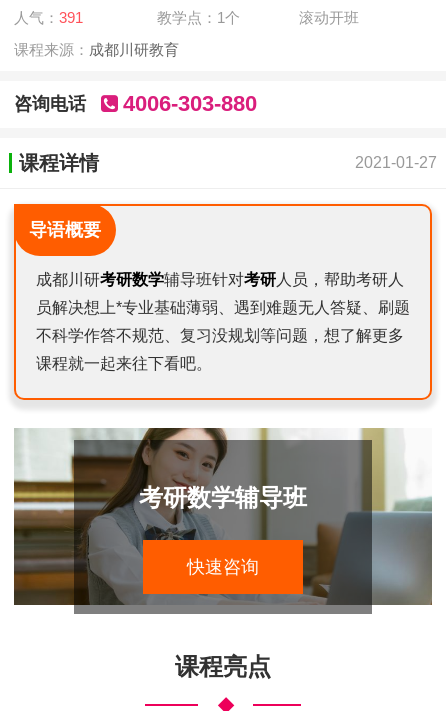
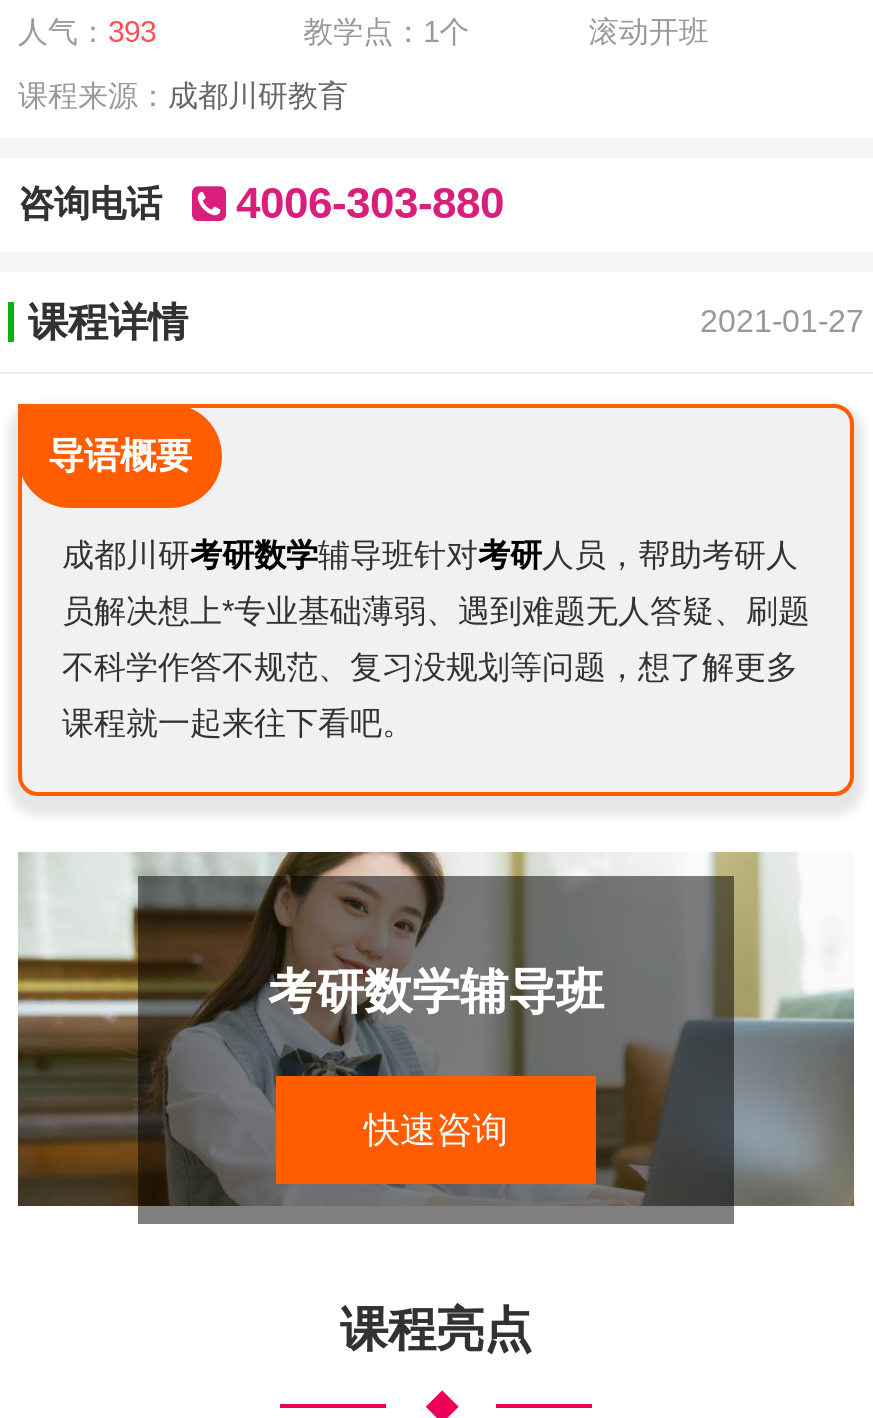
[14,9,83,26] 人气：391 -> [18,13,156,47] 人气：393

